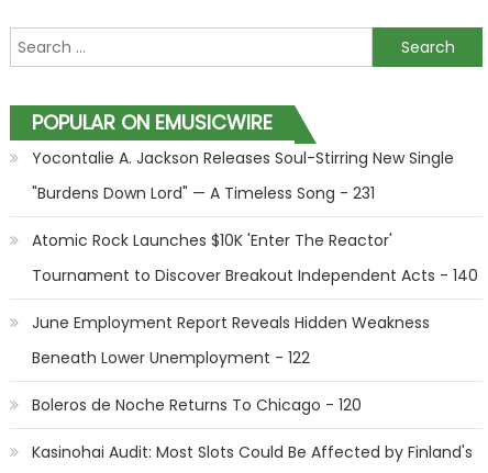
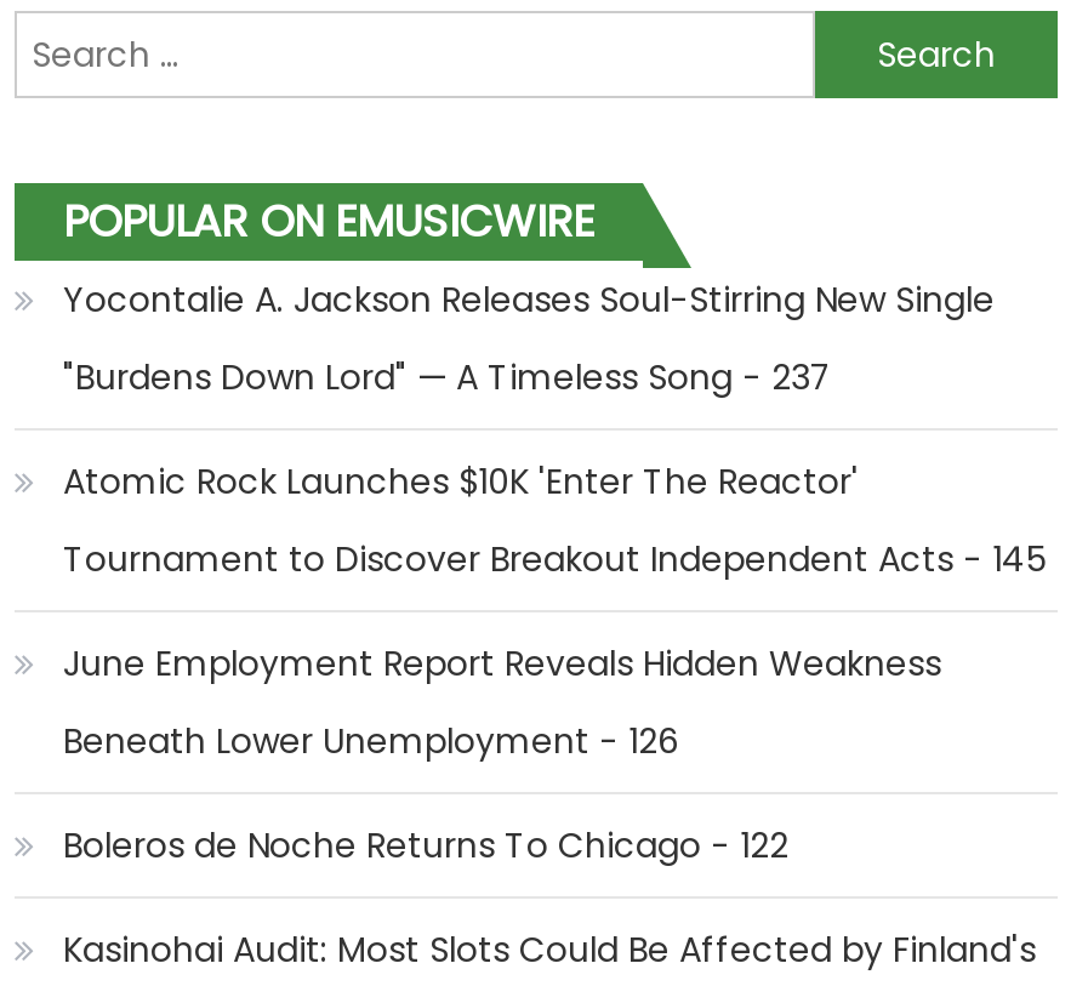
[32,182,375,204] "Burdens Down Lord" — A Timeless Song - 231 -> [63,353,832,401] "Burdens Down Lord" — A Timeless Song - 237
[32,264,478,286] Tournament to Discover Breakout Independent Acts - 140 -> [63,535,1046,583] Tournament to Discover Breakout Independent Acts - 145
[32,347,310,369] Beneath Lower Unemployment - 122 -> [63,717,679,765] Beneath Lower Unemployment - 126
[32,394,362,416] Boleros de Noche Returns To Chicago - 120 -> [63,821,788,870] Boleros de Noche Returns To Chicago - 122

